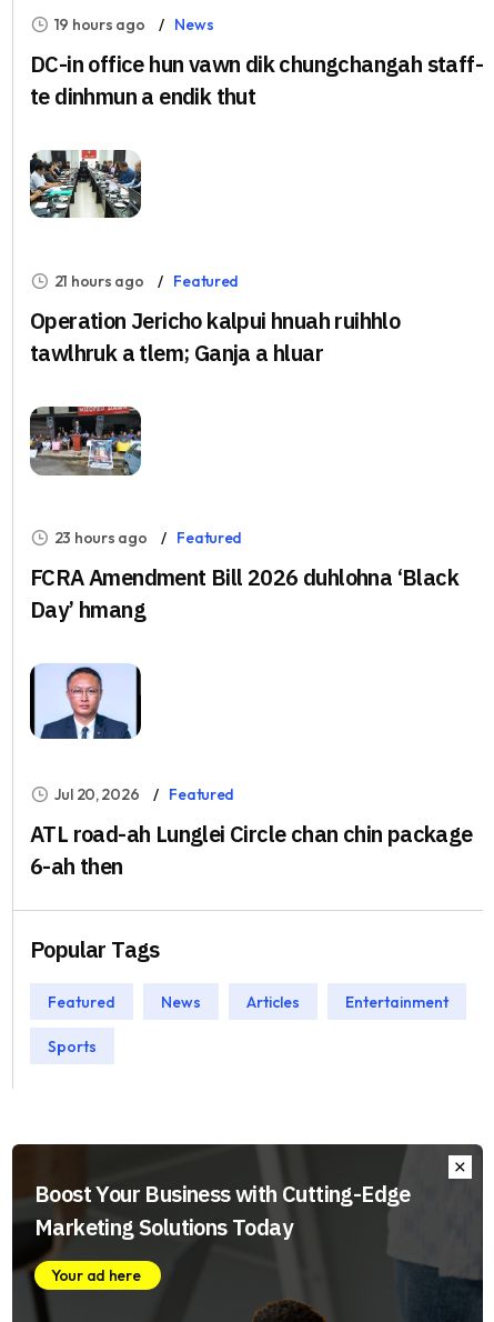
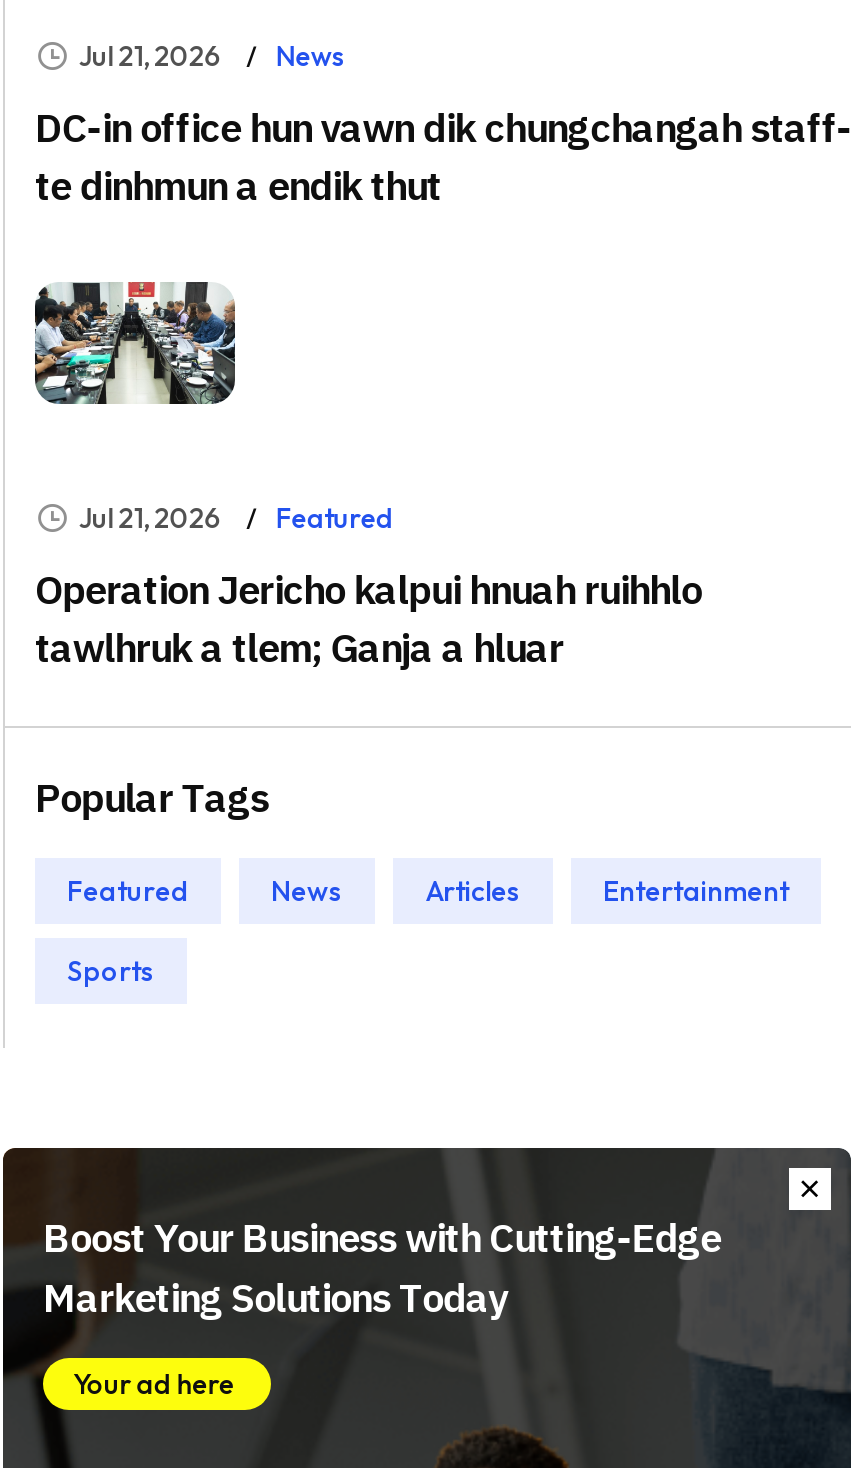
[54,14,213,34] 19 hours ago News -> [78,37,346,73] Jul 21, 2026 News
[54,271,239,291] 21 hours ago Featured -> [78,499,393,535] Jul 21, 2026 Featured
[29,405,142,477] [image] -> none
[30,527,458,624] 23 hours ago | Featured | FCRA Amendment Bill 2026 duhlohna ‘Black | Day’ hmang -> none
[29,663,472,881] [image] | Jul 20, 2026 | Featured | ATL road-ah Lunglei Circle chan chin package | 6-ah then -> none

